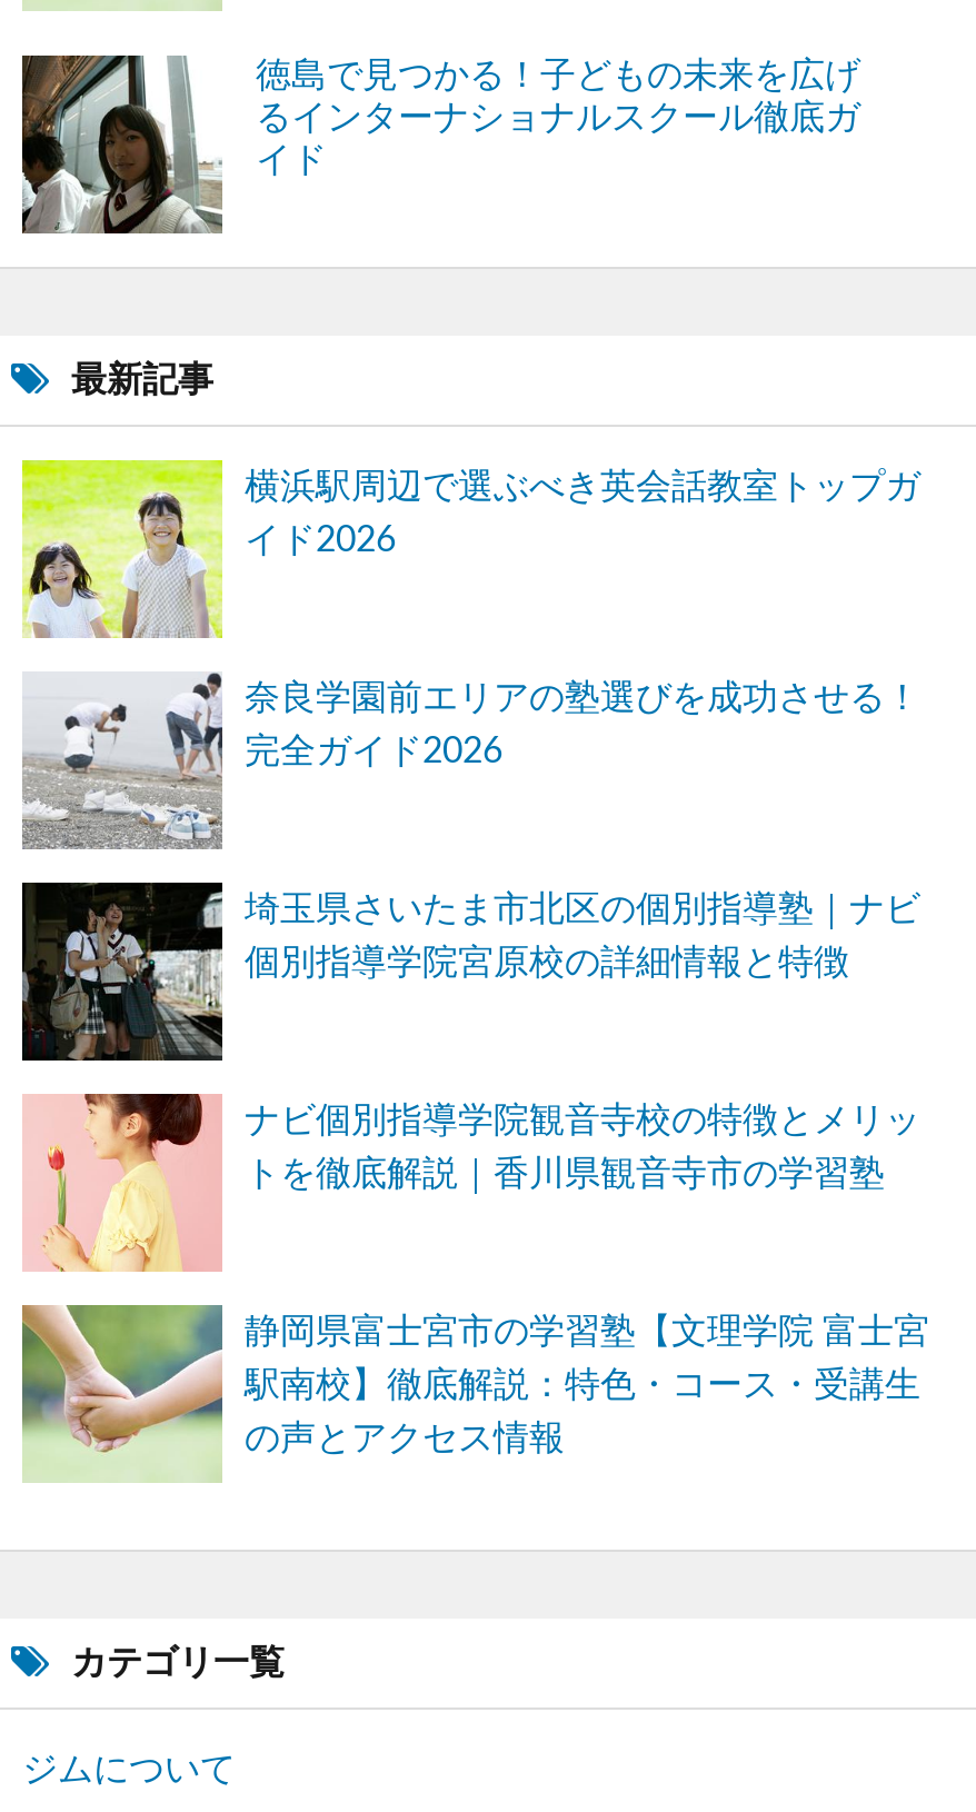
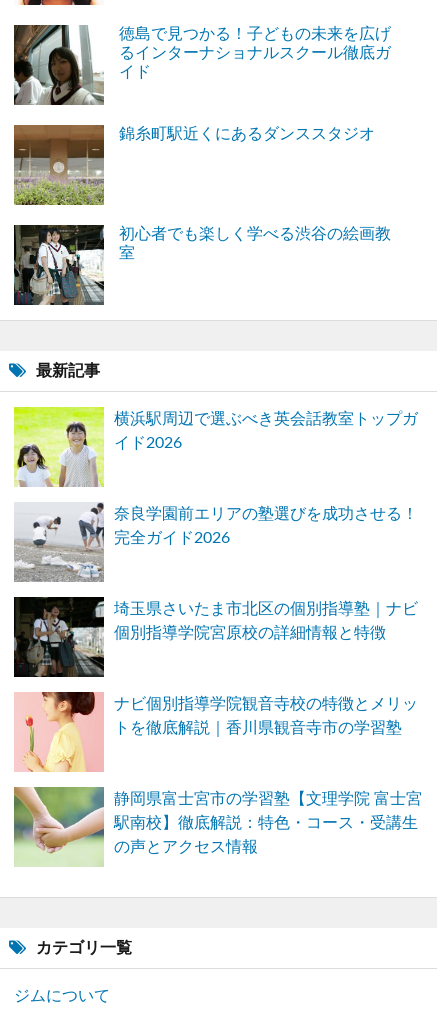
none -> [13,125,375,206] [image] | 錦糸町駅近くにあるダンススタジオ
none -> [14,224,391,306] [image] | 初心者でも楽しく学べる渋谷の絵画教 | 室

